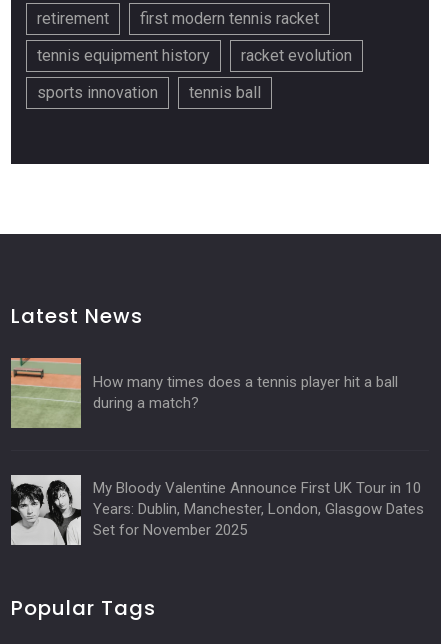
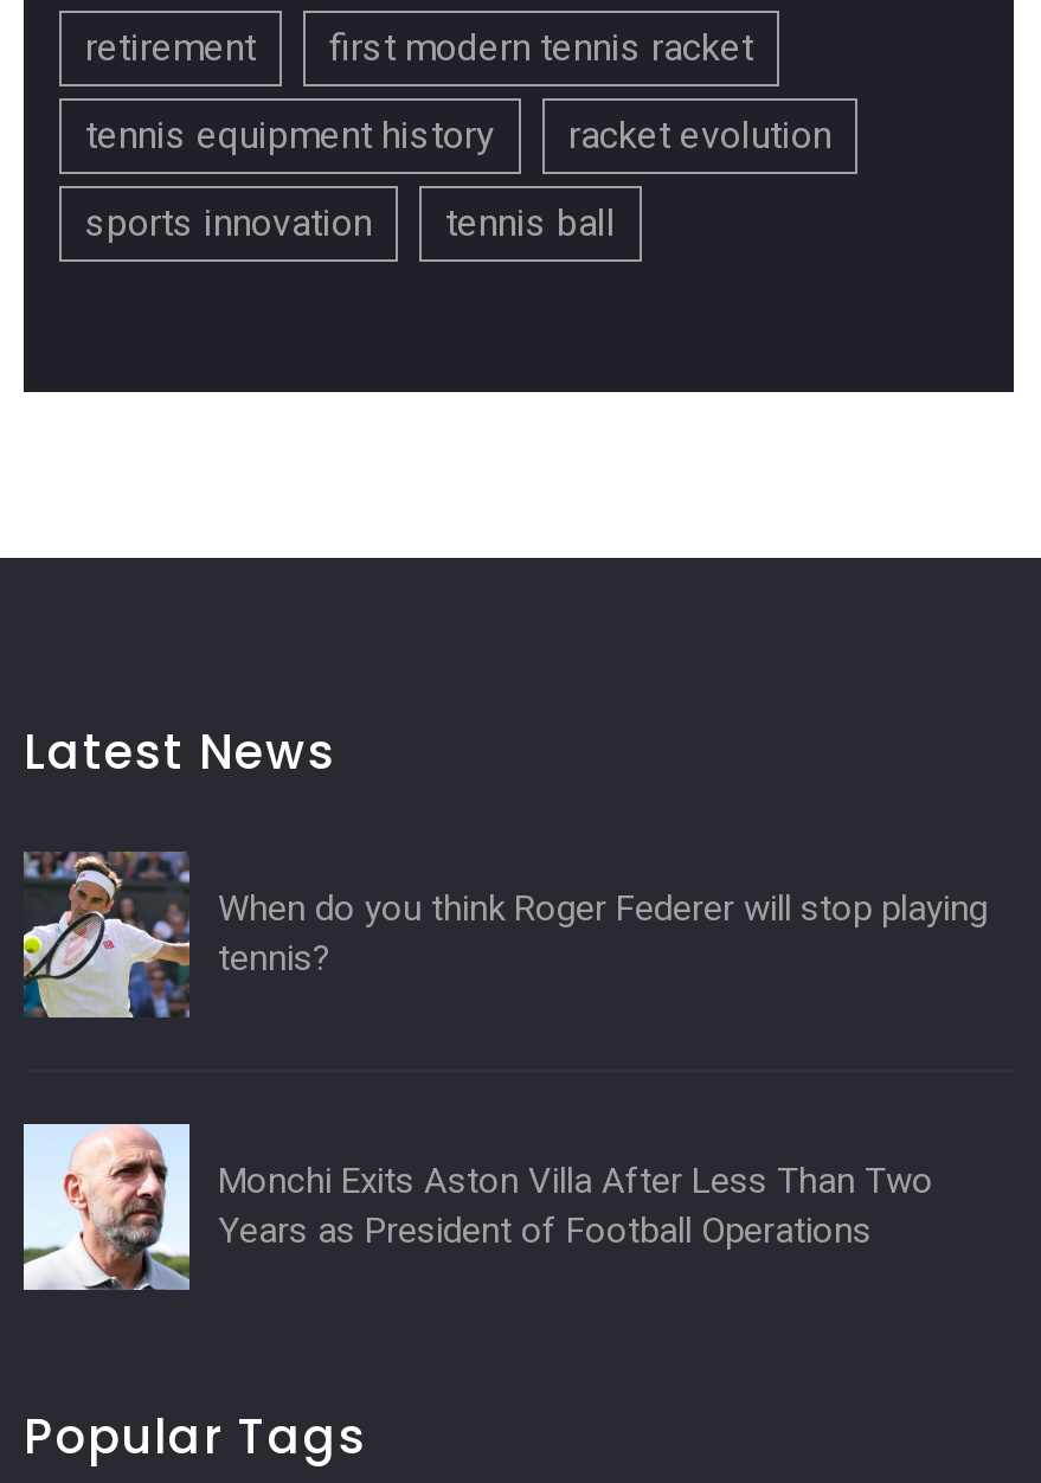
[10,357,398,429] [image] | How many times does a tennis player hit a ball | during a match? -> [24,850,988,1019] [image] | When do you think Roger Federer will stop playing | tennis?
[11,475,424,546] [image] | My Bloody Valentine Announce First UK Tour in 10 | Years: Dublin, Manchester, London, Glasgow Dates | Set for November 2025 -> [21,1123,933,1291] [image] | Monchi Exits Aston Villa After Less Than Two | Years as President of Football Operations

